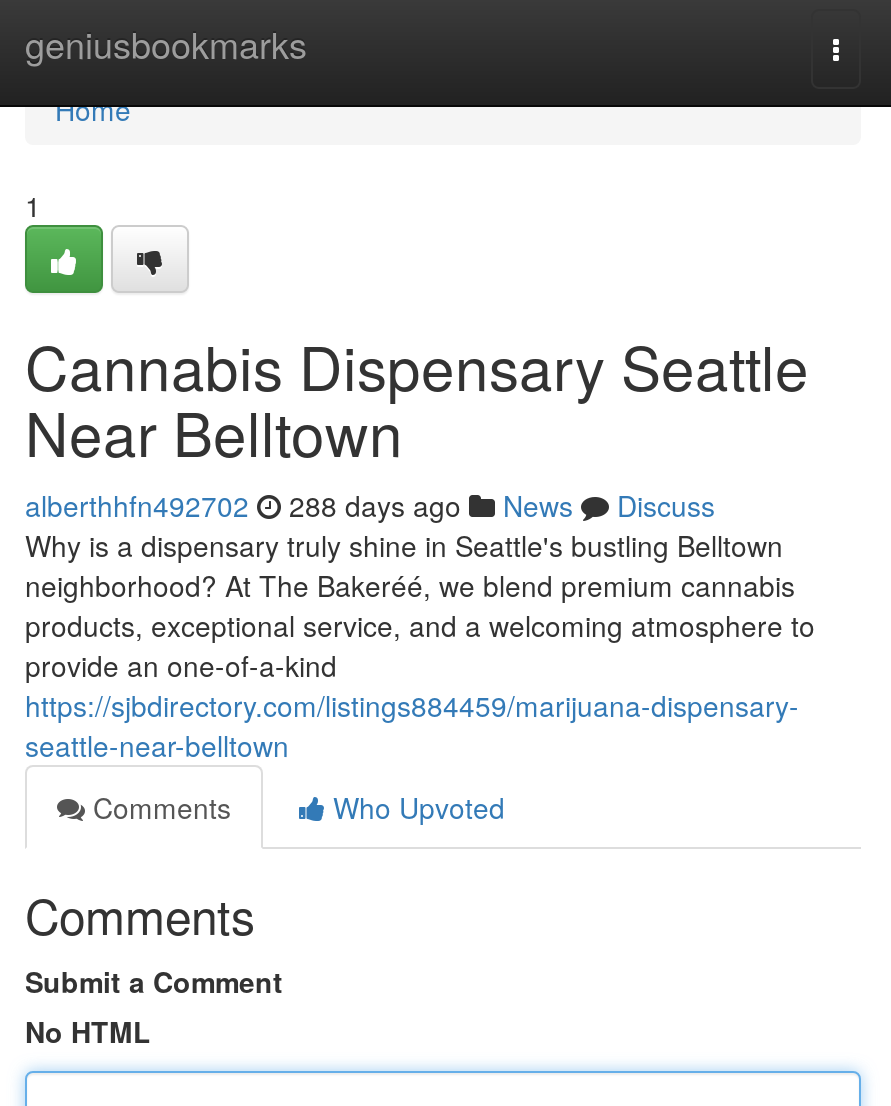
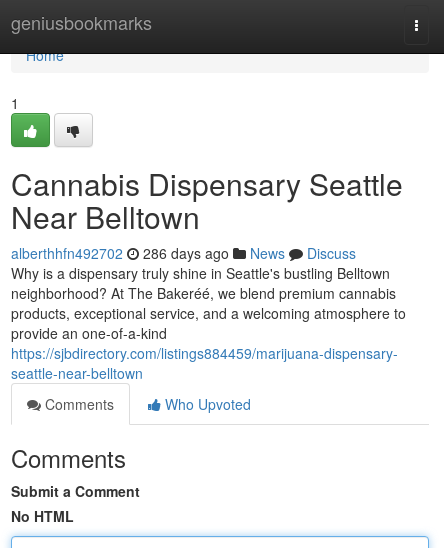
[25,485,715,525] alberthhfn492702 288 days ago News Discuss -> [11,243,356,263] alberthhfn492702 286 days ago News Discuss

